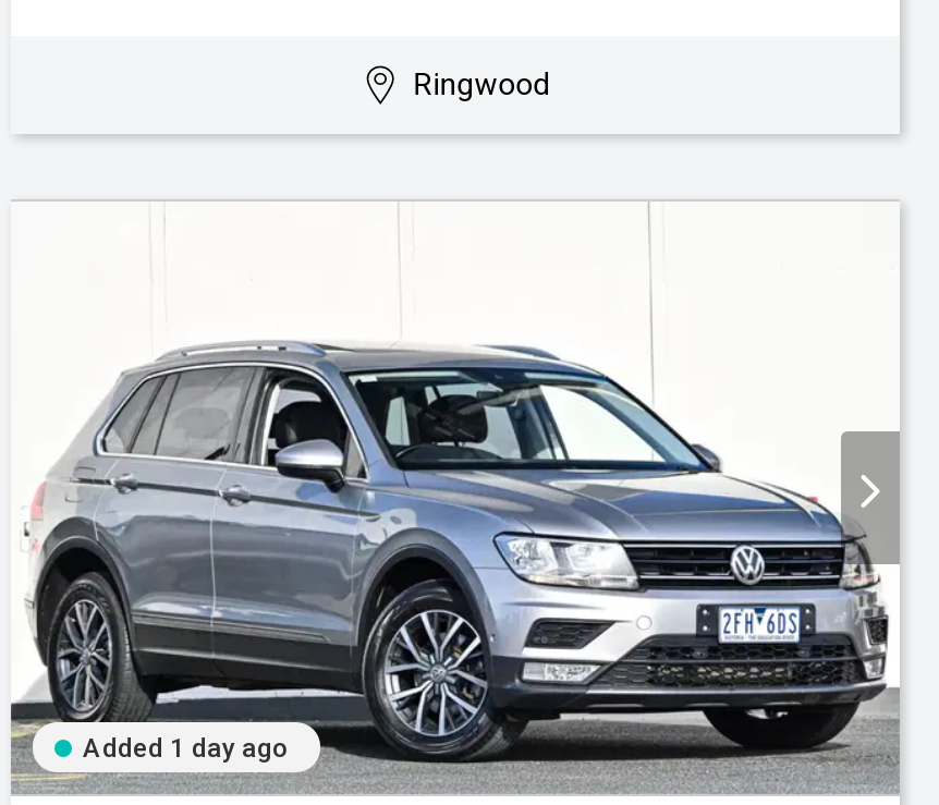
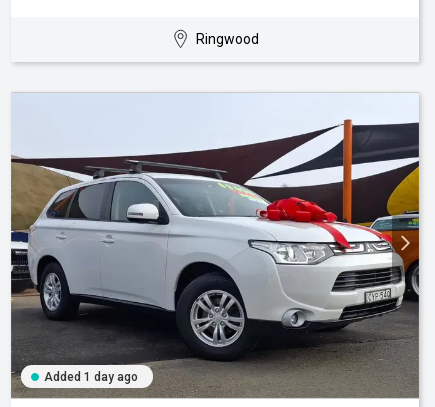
[11,205,900,793] [image] -> [10,102,420,398] [image]

